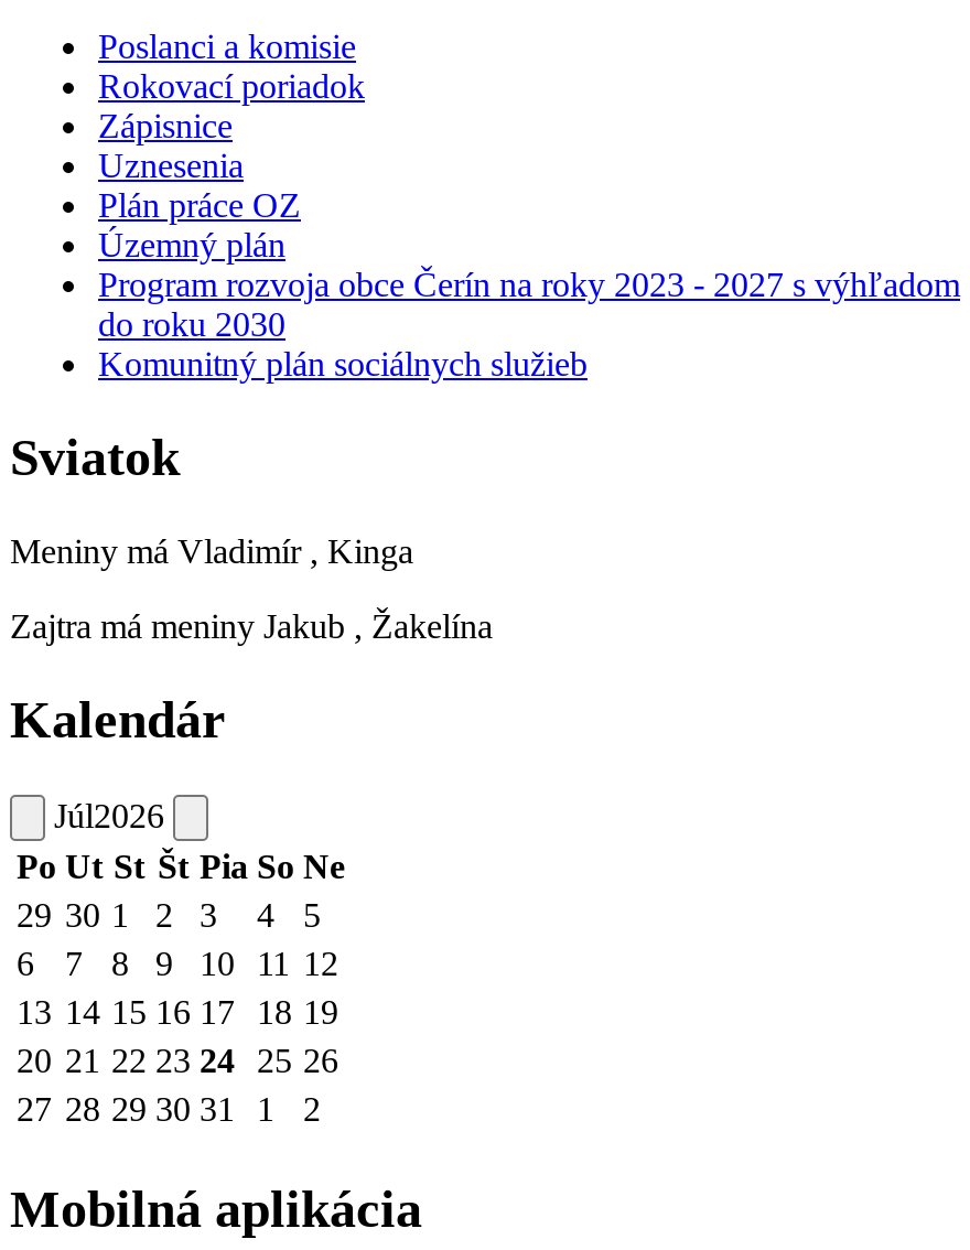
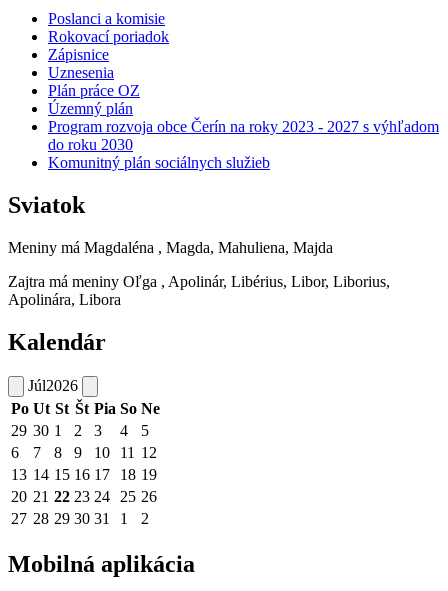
[10,532,413,570] Meniny má Vladimír , Kinga -> [8,239,333,256] Meniny má Magdaléna , Magda, Mahuliena, Majda
[10,607,493,645] Zajtra má meniny Jakub , Žakelína -> [8,273,390,308] Zajtra má meniny Oľga , Apolinár, Libérius, Libor, Liborius, | Apolinára, Libora

